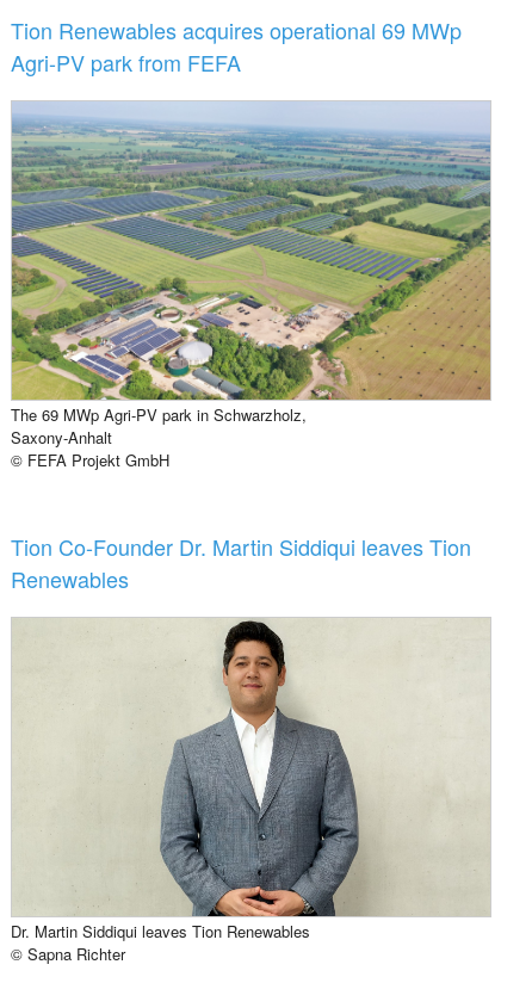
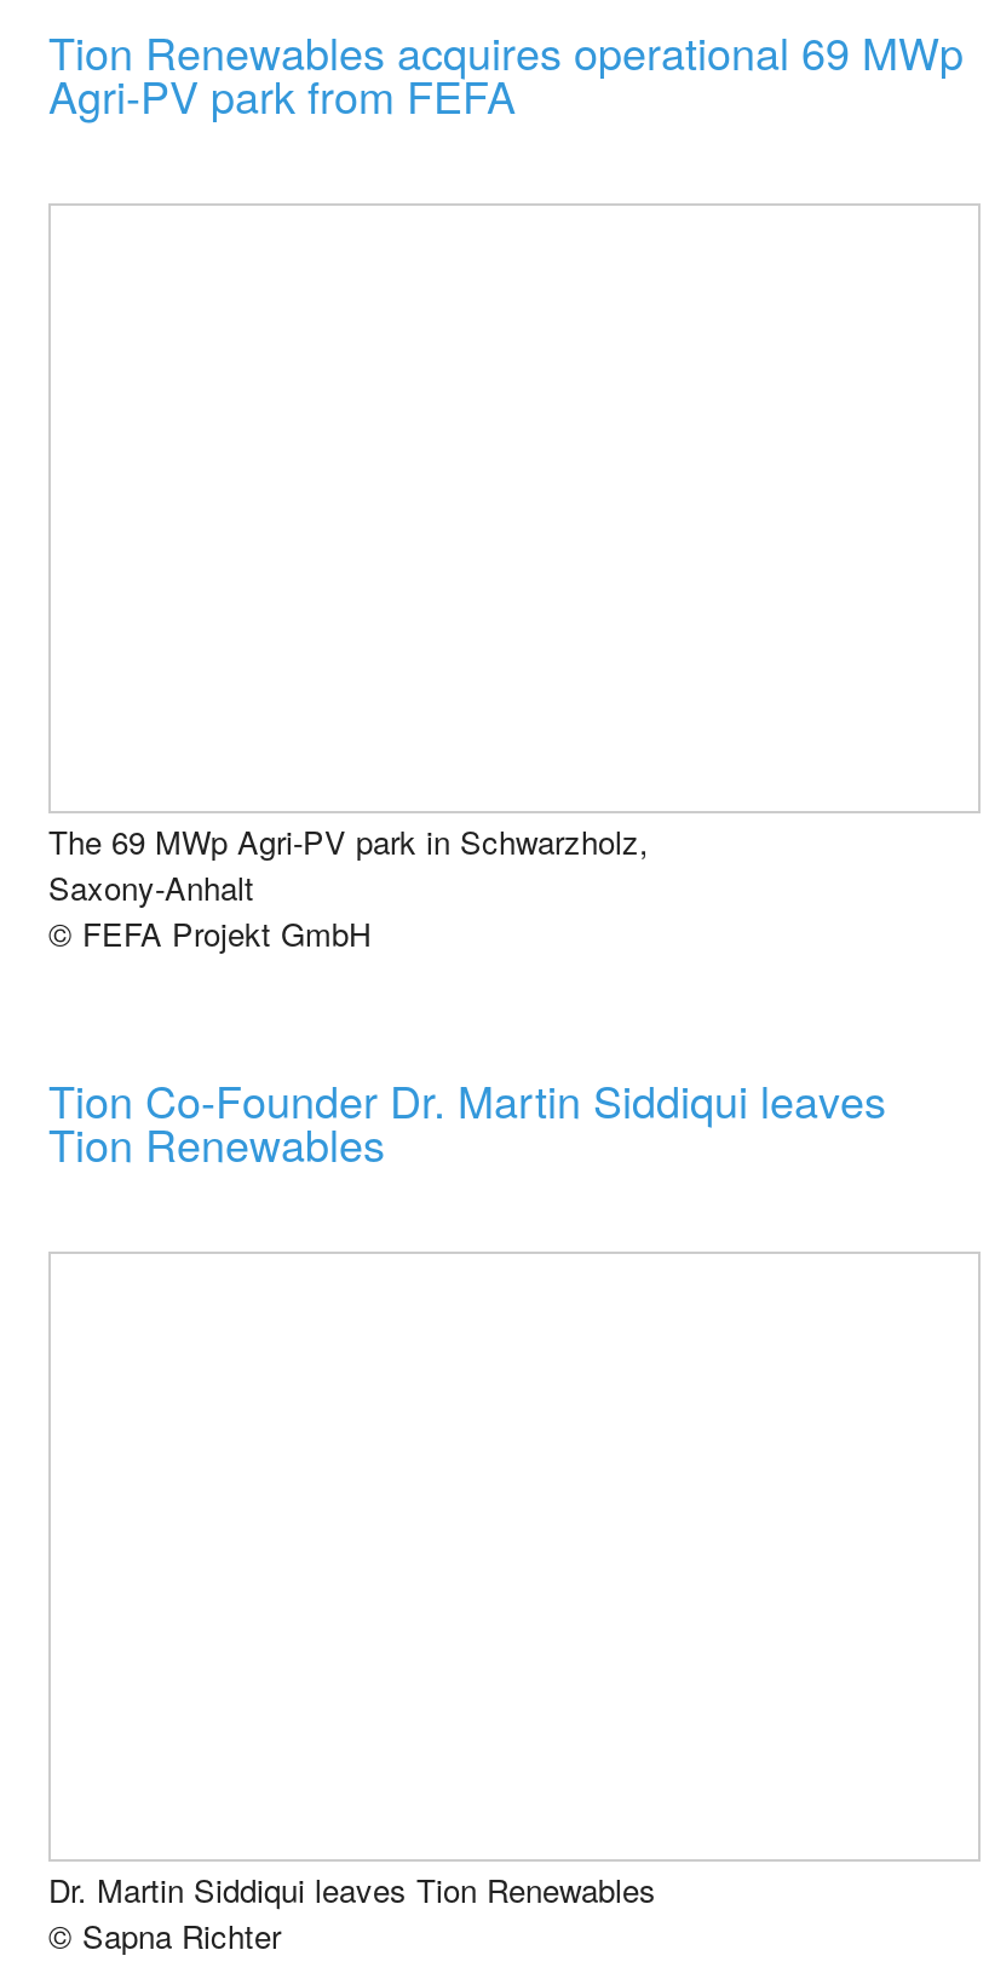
[11,100,491,401] [image] -> none
[11,617,491,917] [image] -> none

